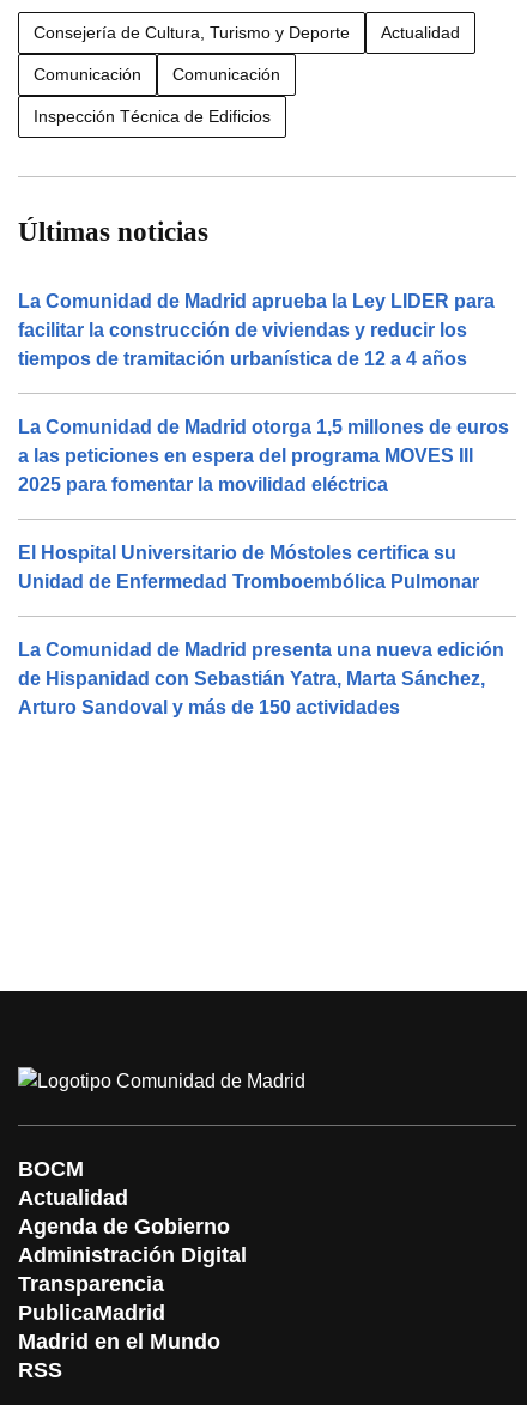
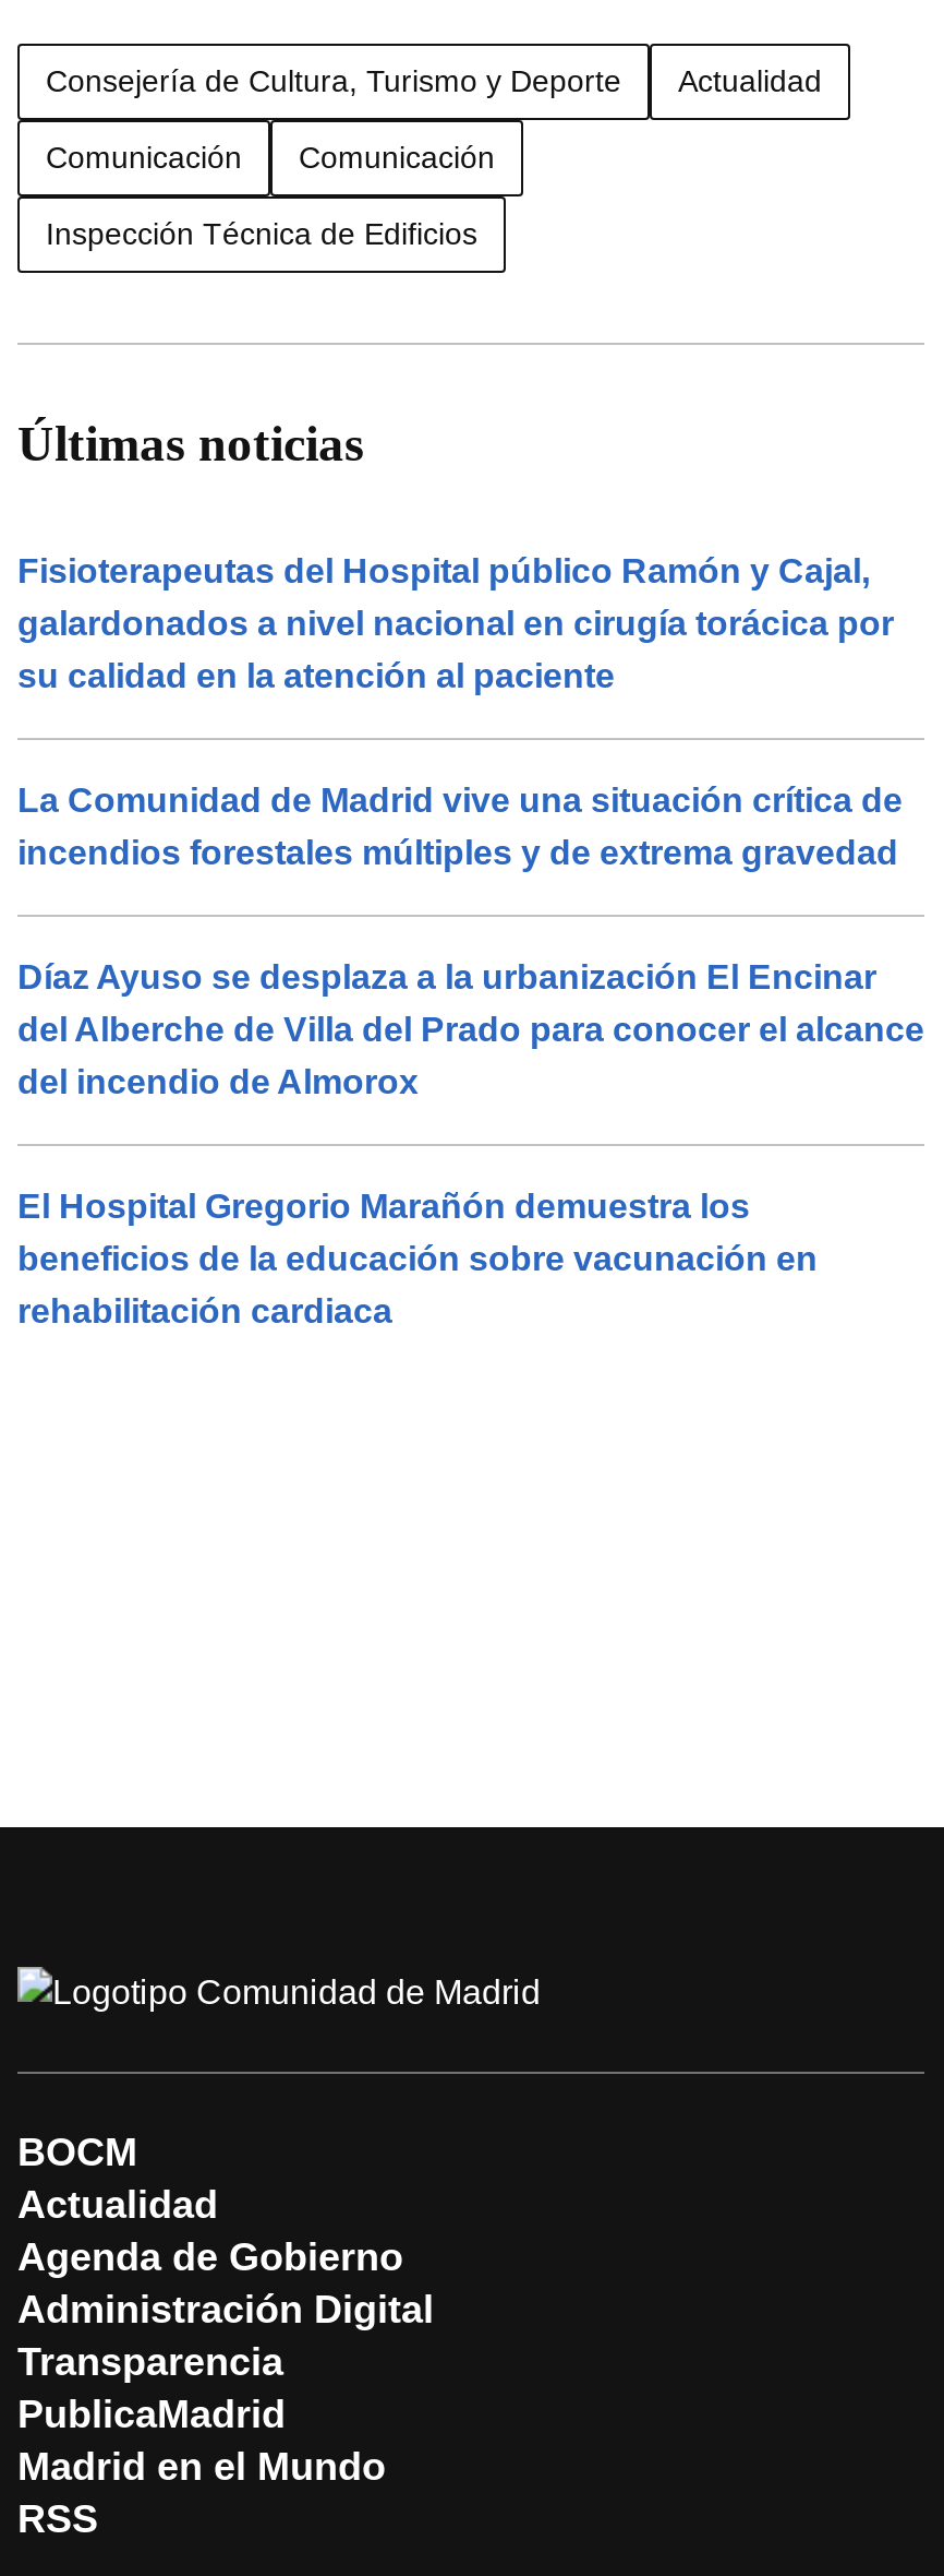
[18,291,495,369] La Comunidad de Madrid aprueba la Ley LIDER para | facilitar la construcción de viviendas y reducir los | tiempos de tramitación urbanística de 12 a 4 años -> [17,552,894,694] Fisioterapeutas del Hospital público Ramón y Cajal, | galardonados a nivel nacional en cirugía torácica por | su calidad en la atención al paciente
[18,417,509,495] La Comunidad de Madrid otorga 1,5 millones de euros | a las peticiones en espera del programa MOVES III | 2025 para fomentar la movilidad eléctrica -> [17,782,903,871] La Comunidad de Madrid vive una situación crítica de | incendios forestales múltiples y de extrema gravedad
[18,543,479,592] El Hospital Universitario de Móstoles certifica su | Unidad de Enfermedad Tromboembólica Pulmonar -> [17,958,924,1100] Díaz Ayuso se desplaza a la urbanización El Encinar | del Alberche de Villa del Prado para conocer el alcance | del incendio de Almorox
[18,640,504,717] La Comunidad de Madrid presenta una nueva edición | de Hispanidad con Sebastián Yatra, Marta Sánchez, | Arturo Sandoval y más de 150 actividades -> [17,1188,818,1329] El Hospital Gregorio Marañón demuestra los | beneficios de la educación sobre vacunación en | rehabilitación cardiaca

